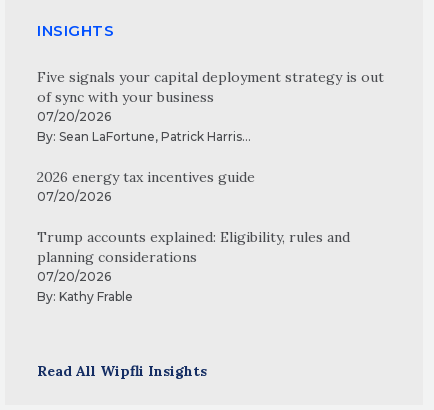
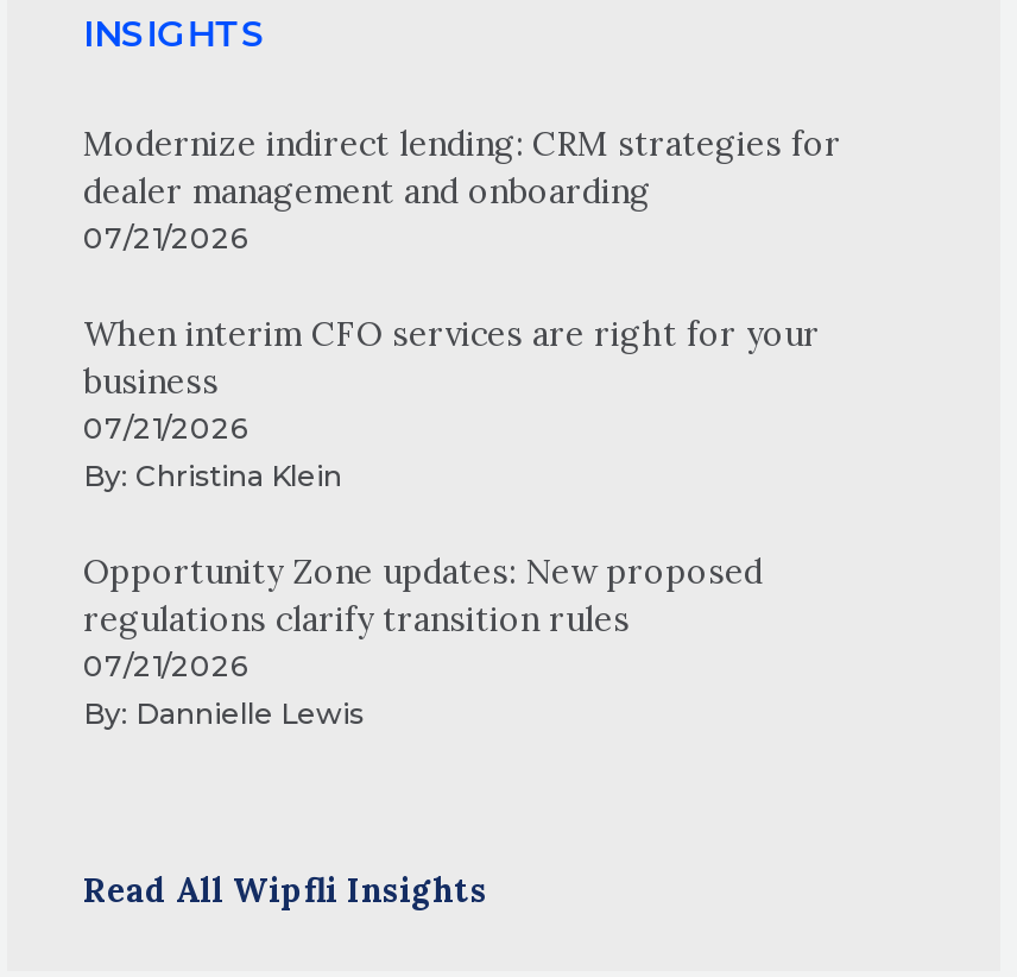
[37,68,384,144] Five signals your capital deployment strategy is out | of sync with your business | 07/20/2026 | By: Sean LaFortune, Patrick Harris... -> [83,122,841,256] Modernize indirect lending: CRM strategies for | dealer management and onboarding | 07/21/2026
[37,168,255,204] 2026 energy tax incentives guide | 07/20/2026 -> [83,313,820,493] When interim CFO services are right for your | business | 07/21/2026 | By: Christina Klein
[37,228,350,304] Trump accounts explained: Eligibility, rules and | planning considerations | 07/20/2026 | By: Kathy Frable -> [83,550,763,731] Opportunity Zone updates: New proposed | regulations clarify transition rules | 07/21/2026 | By: Dannielle Lewis

